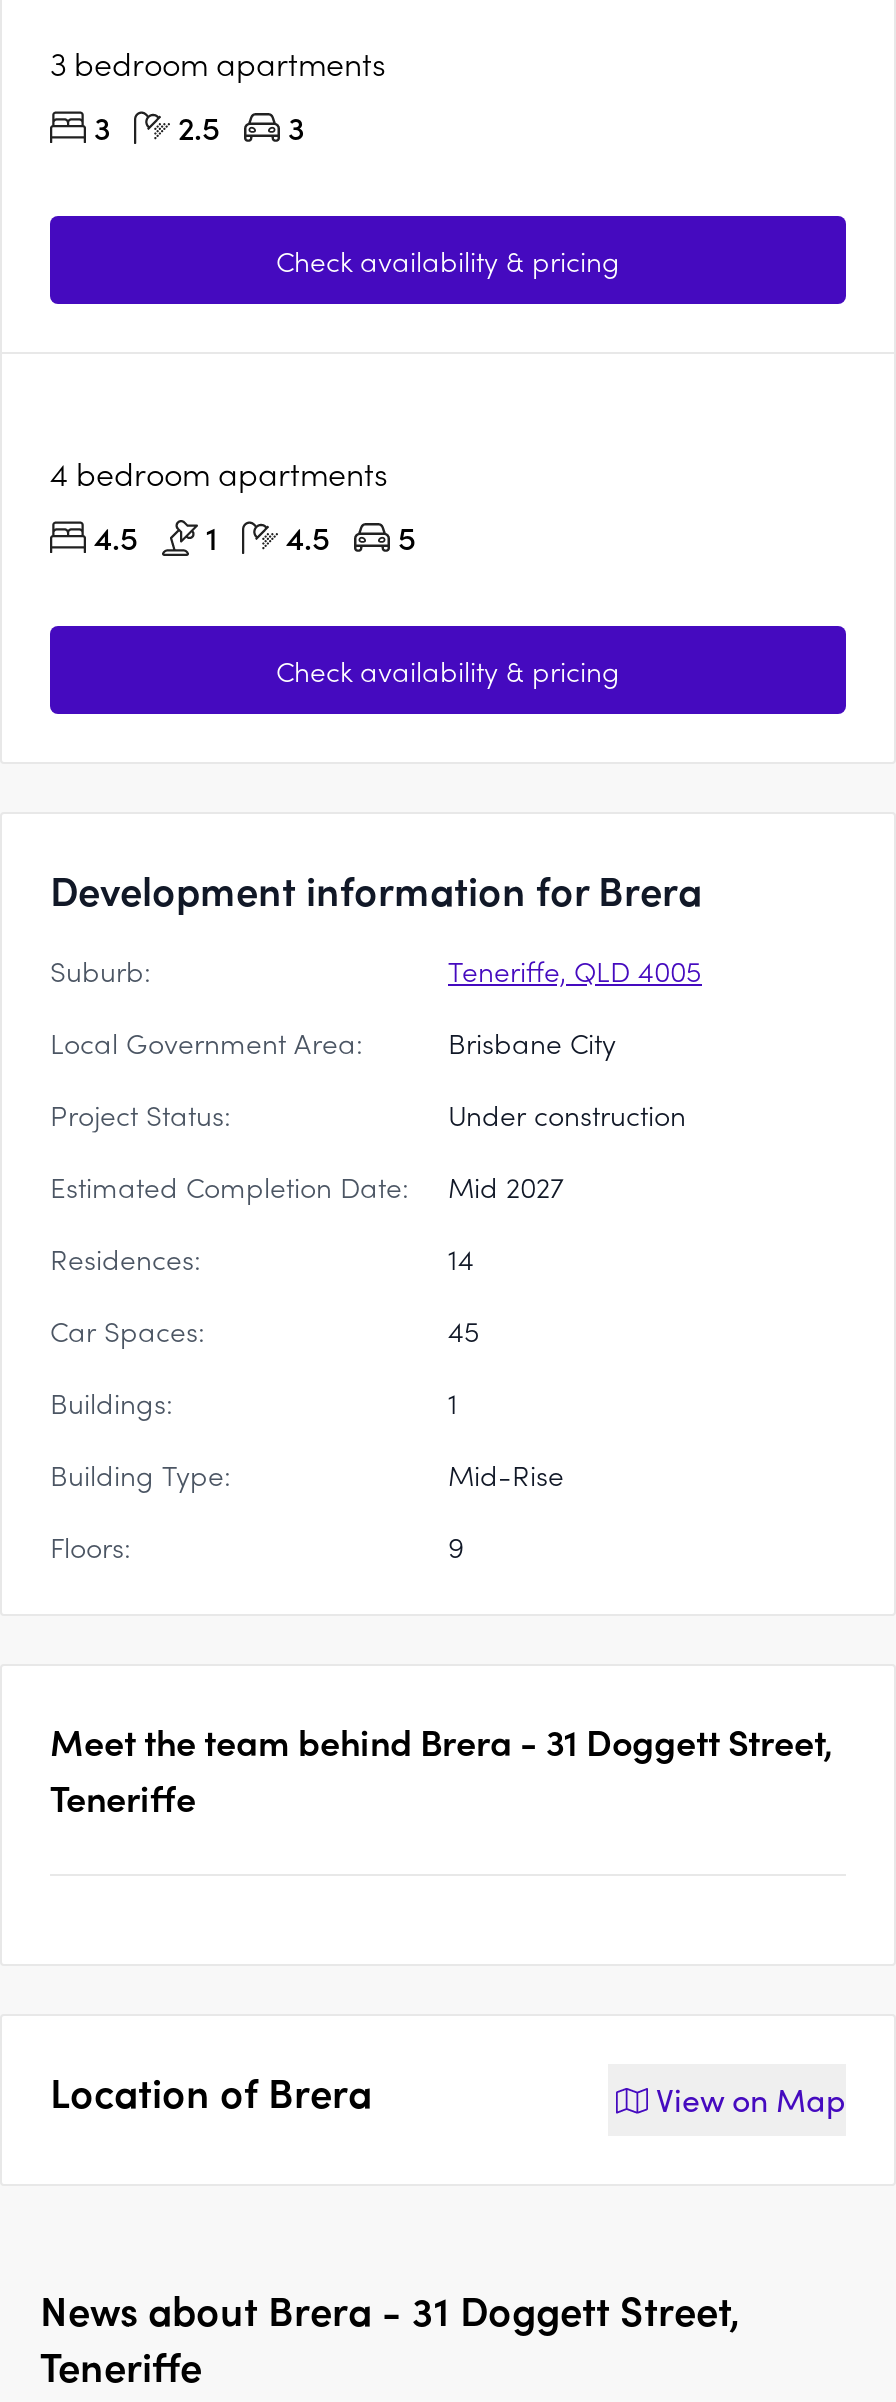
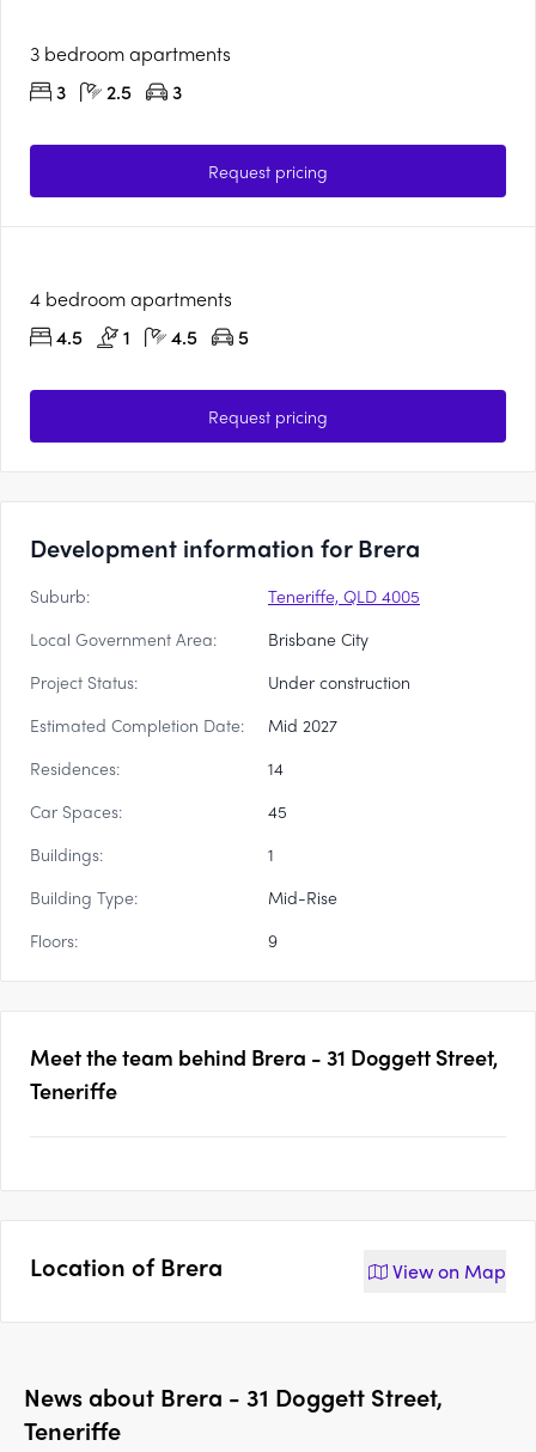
[276,240,620,280] Check availability & pricing -> [208,159,328,183] Request pricing
[276,650,620,690] Check availability & pricing -> [208,404,328,428] Request pricing

